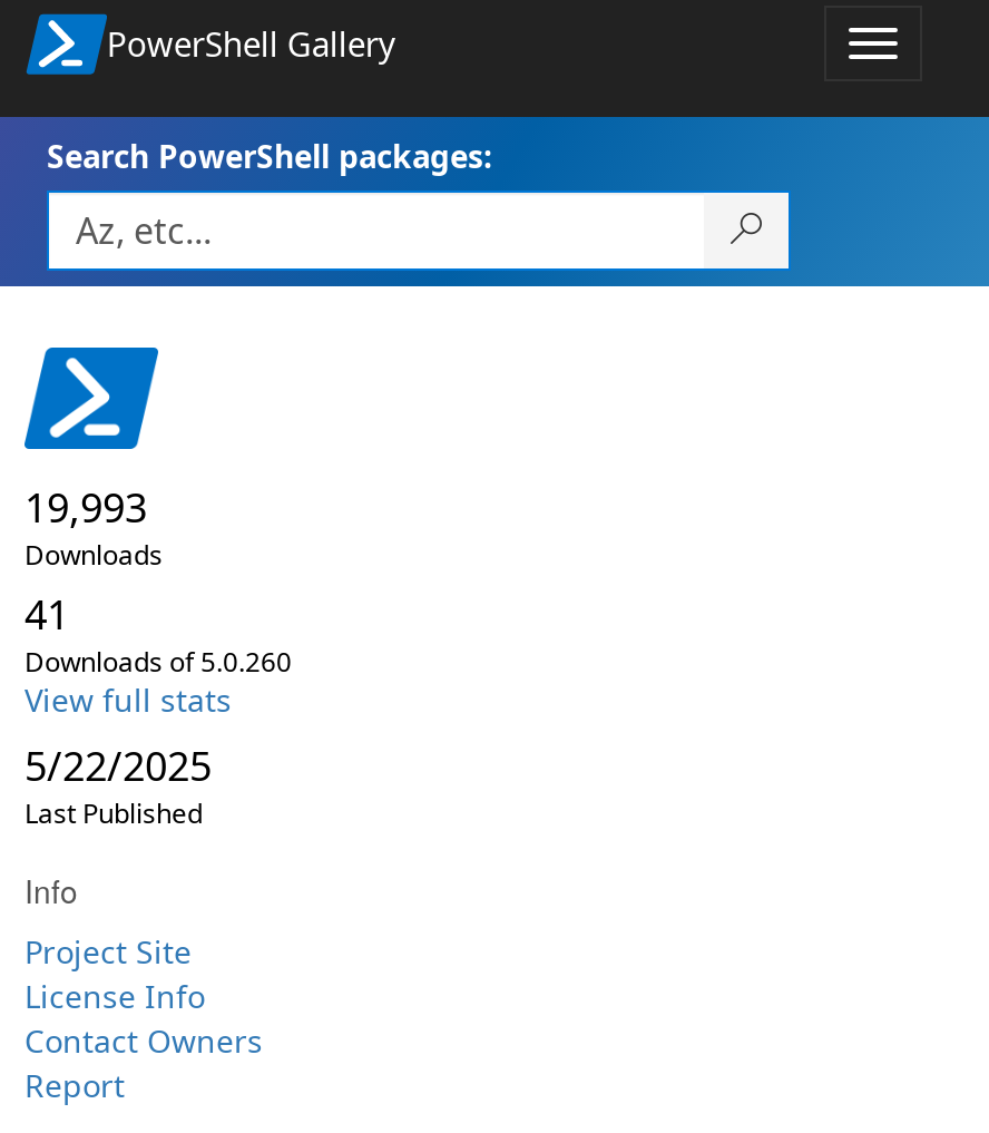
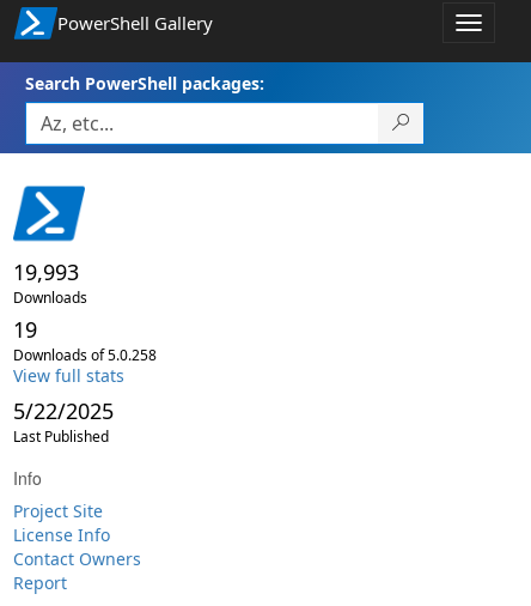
[25,587,69,641] 41 -> [13,315,37,344] 19
[25,643,292,681] Downloads of 5.0.260 -> [13,345,157,365] Downloads of 5.0.258

